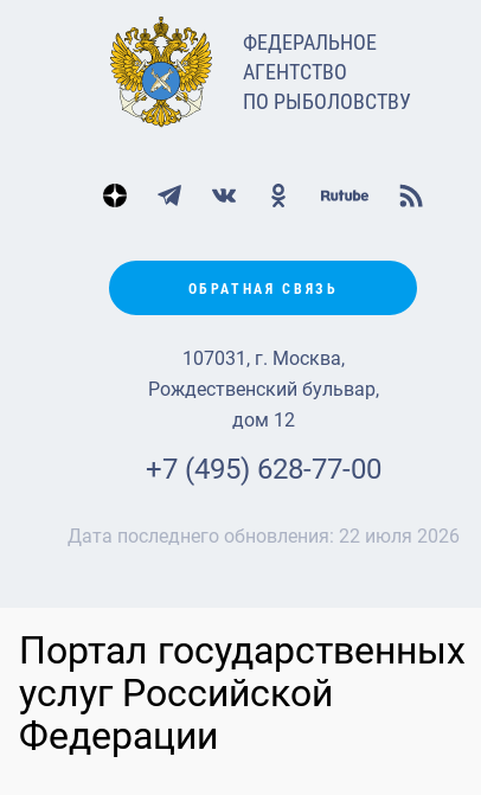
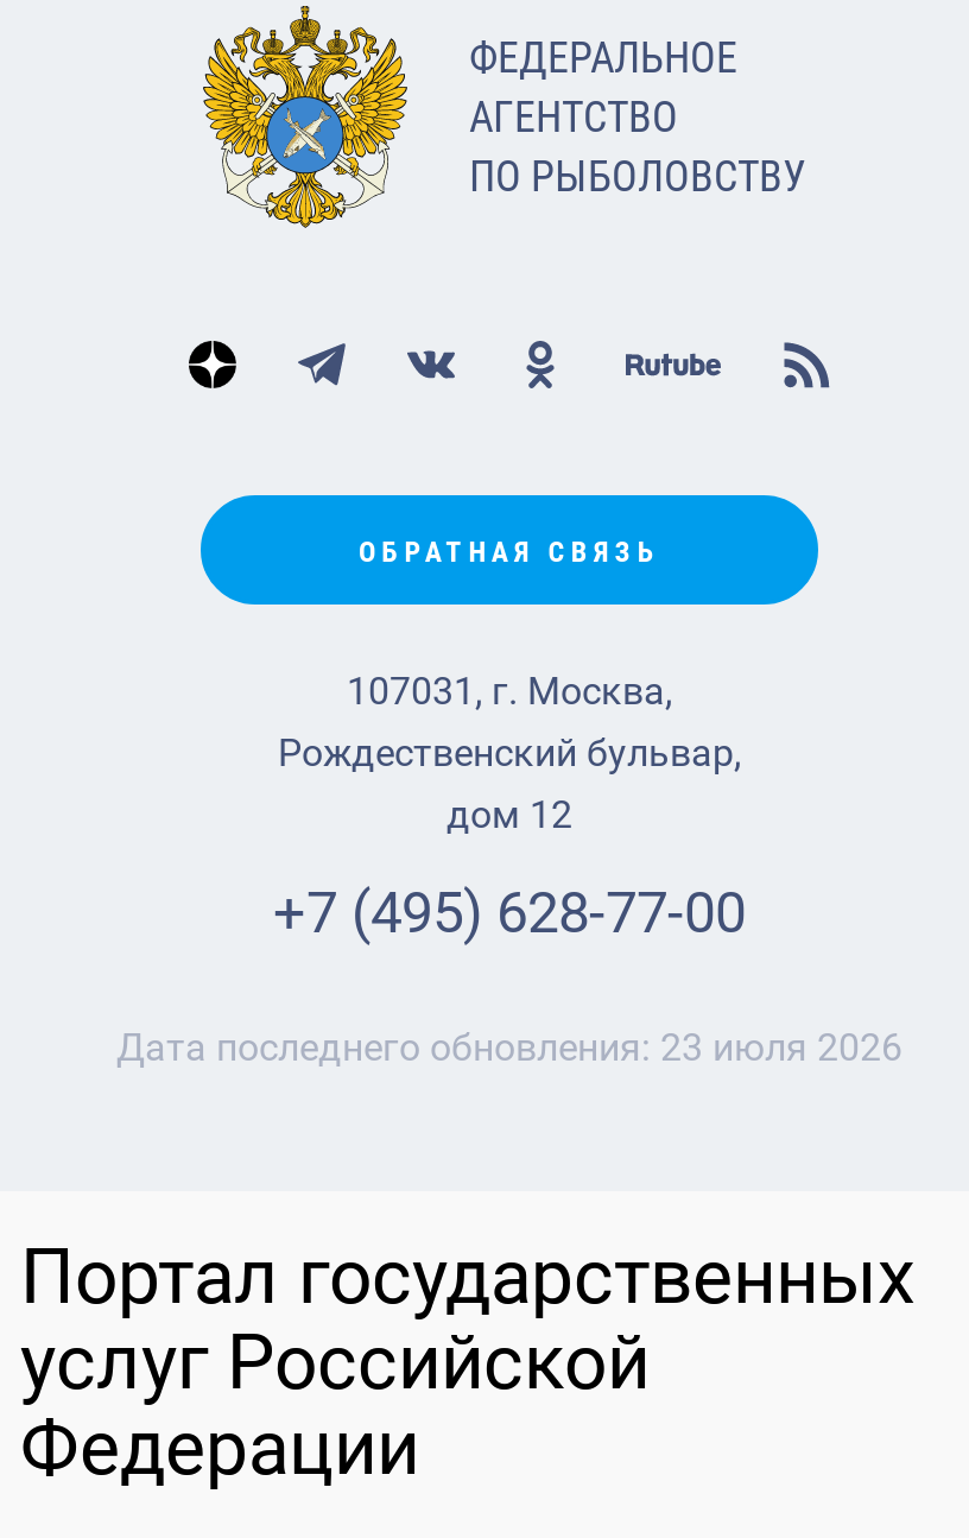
[67,525,459,547] Дата последнего обновления: 22 июля 2026 -> [116,1025,902,1070] Дата последнего обновления: 23 июля 2026

